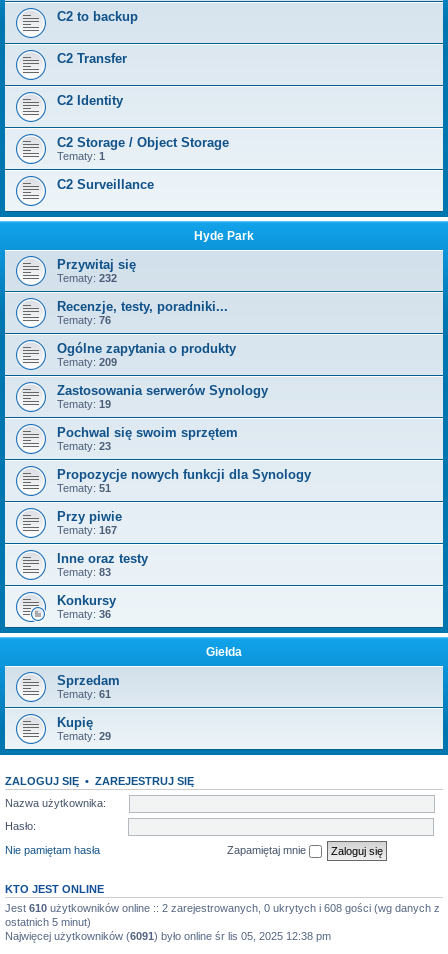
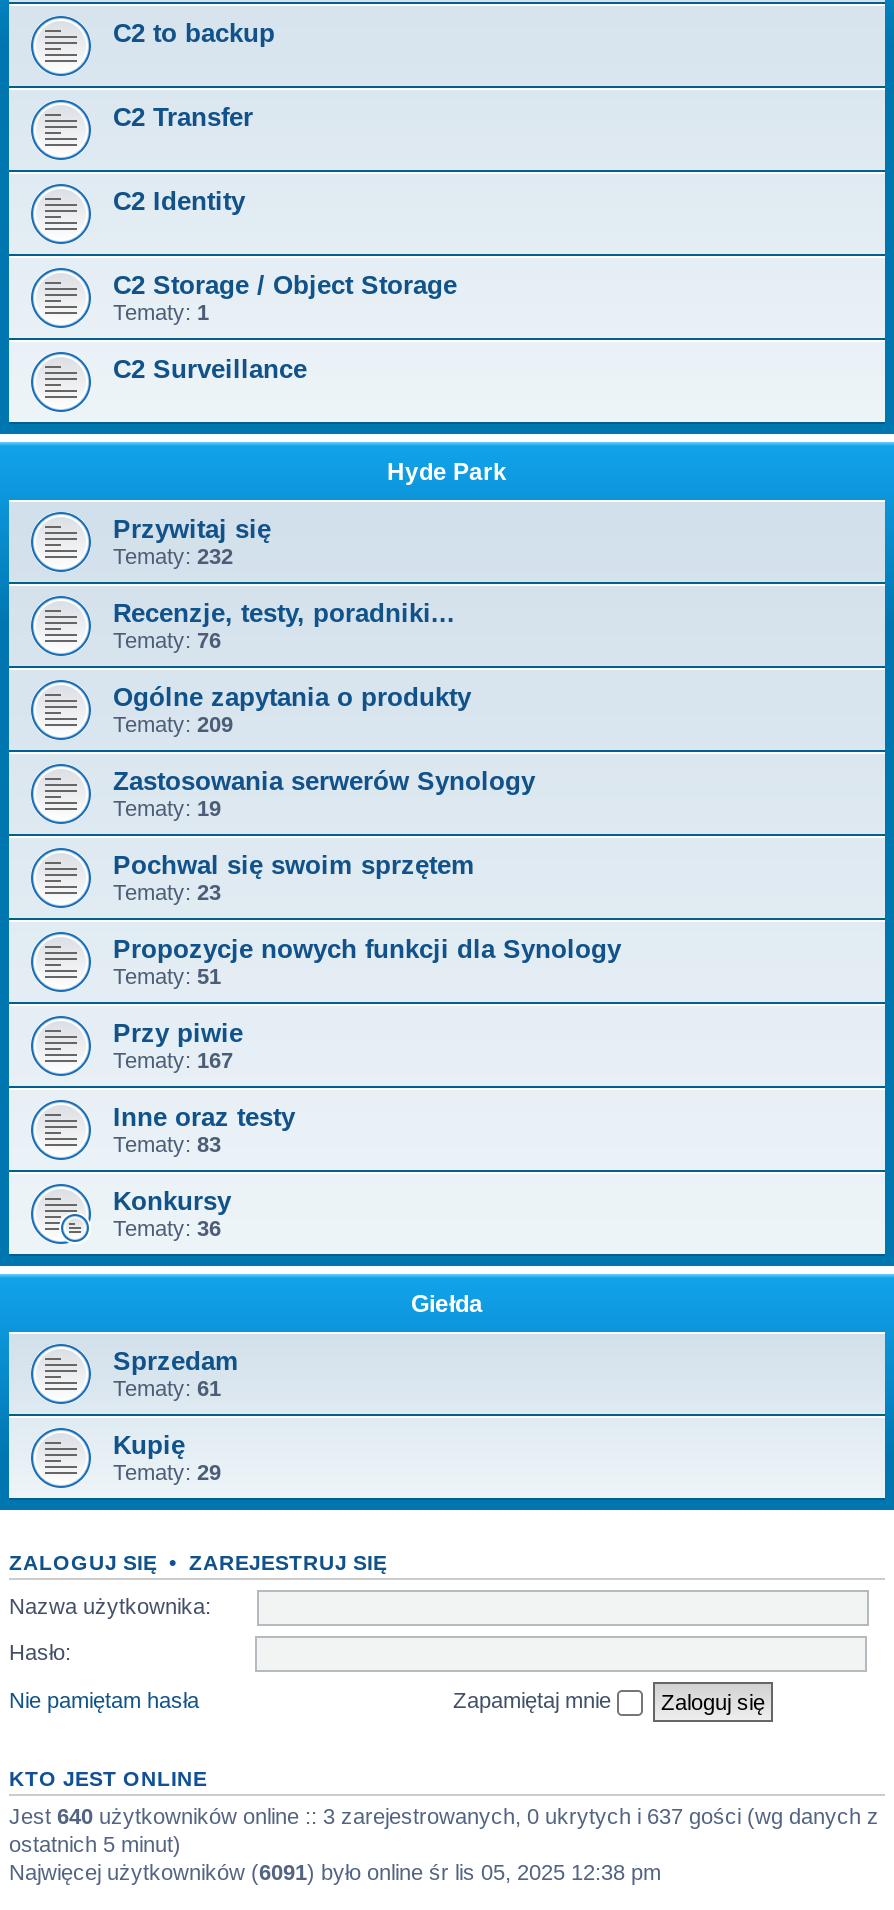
[5,901,440,913] Jest 610 użytkowników online :: 2 zarejestrowanych, 0 ukrytych i 608 gości (wg danych z -> [9,1803,879,1827] Jest 640 użytkowników online :: 3 zarejestrowanych, 0 ukrytych i 637 gości (wg danych z

